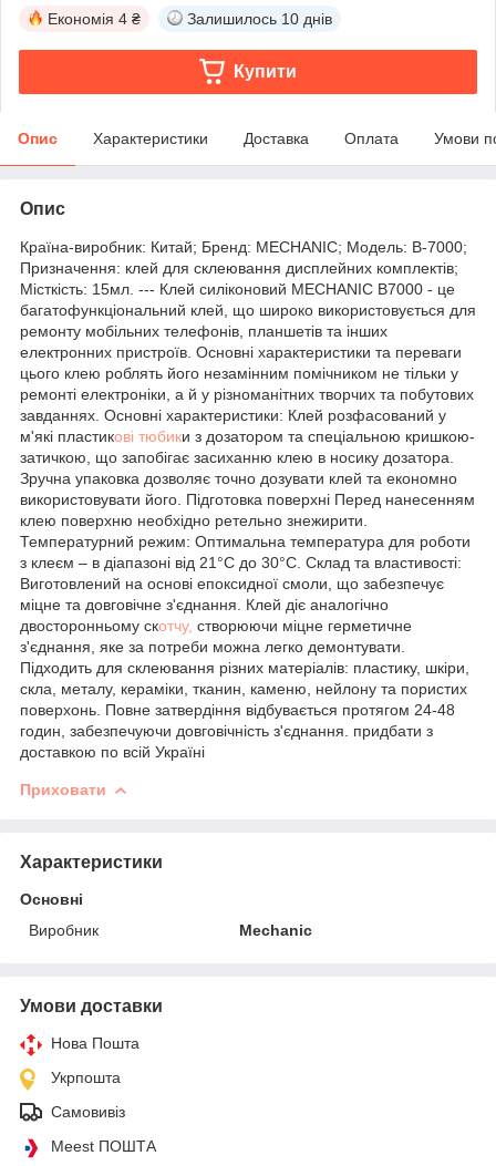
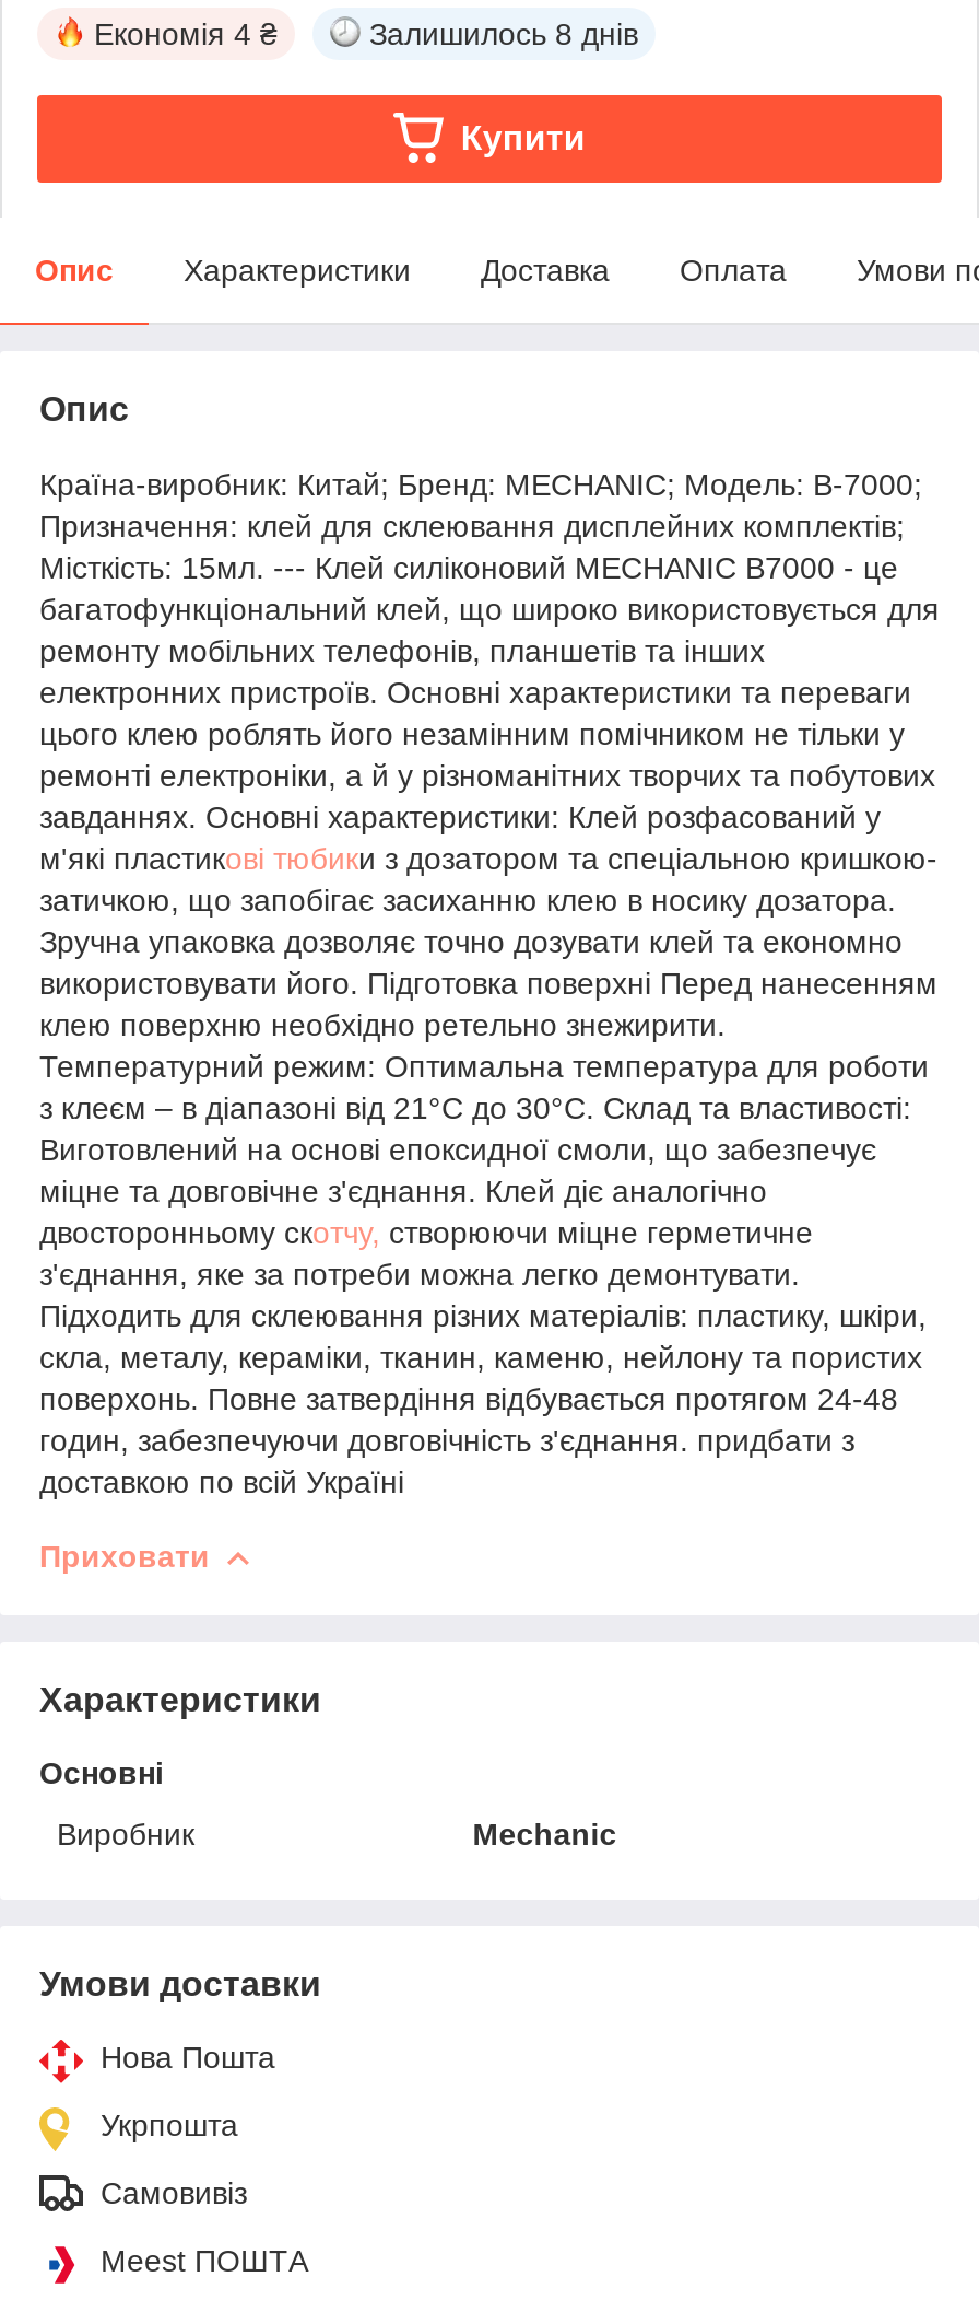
[187,10,332,27] Залишилось 10 днів -> [369,16,638,51] Залишилось 8 днів

